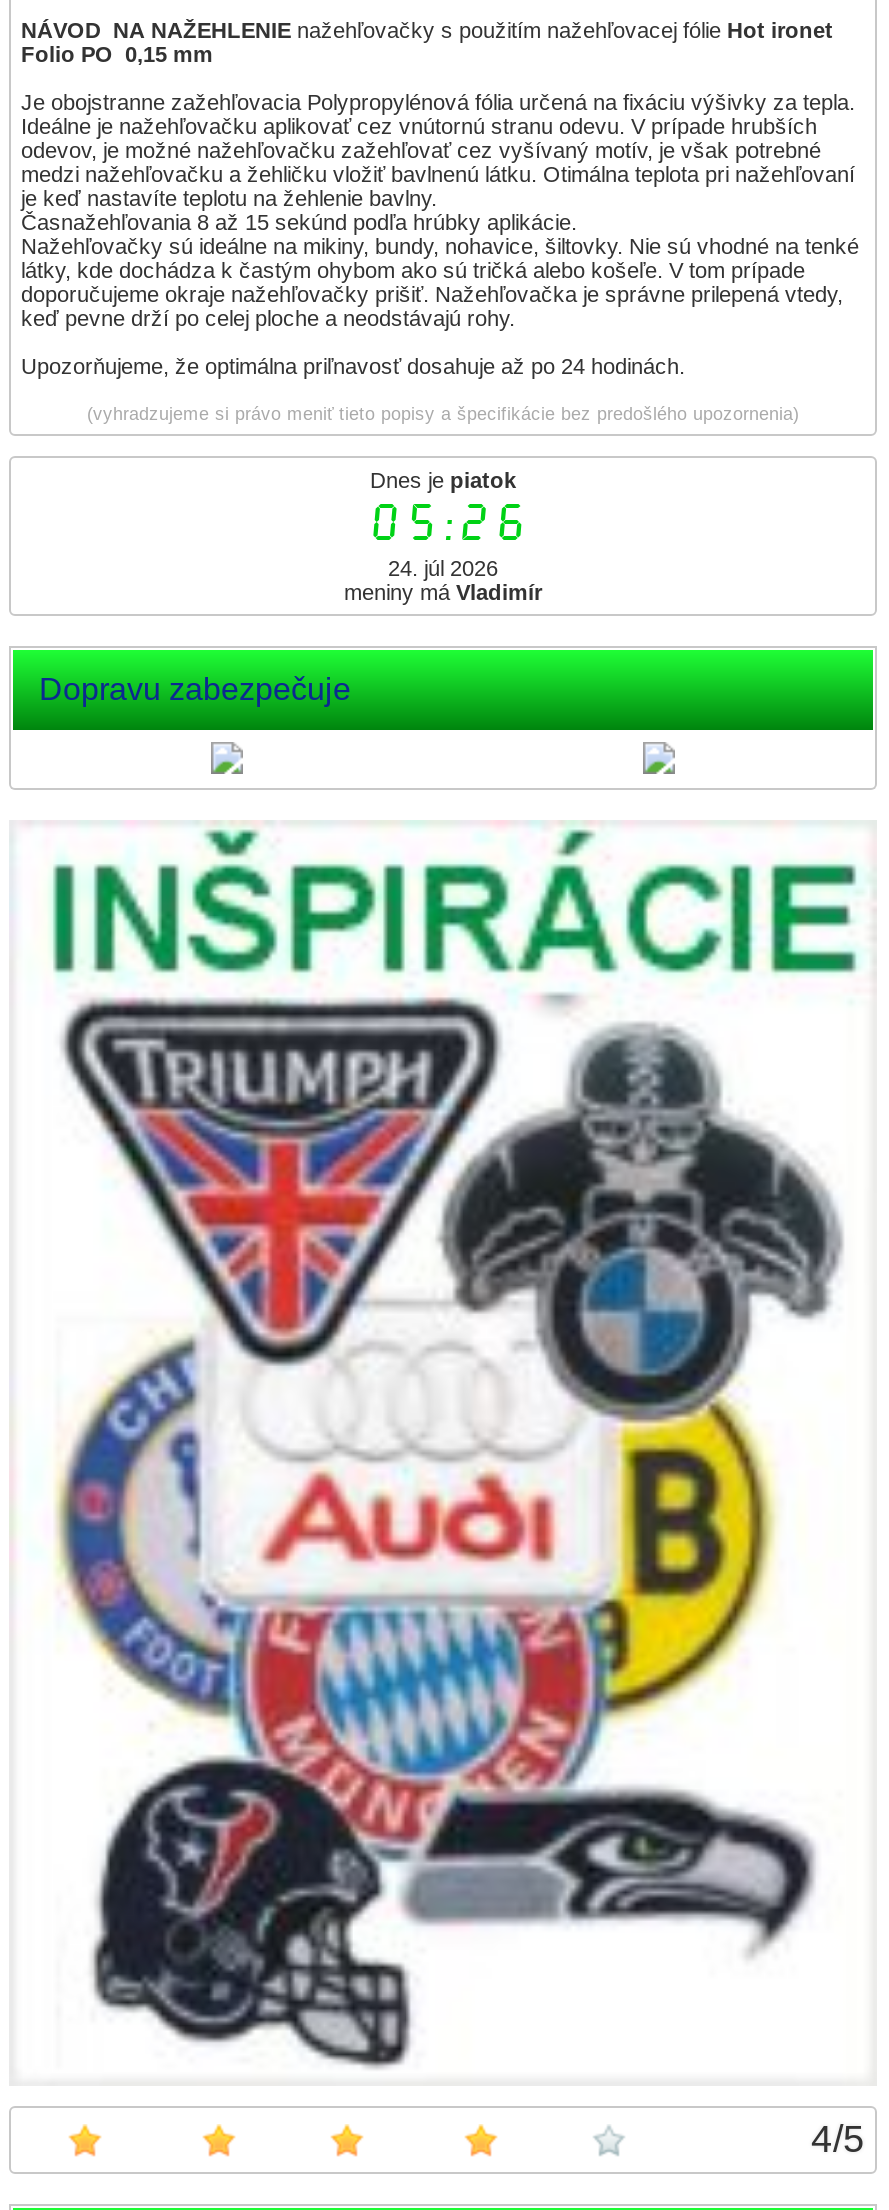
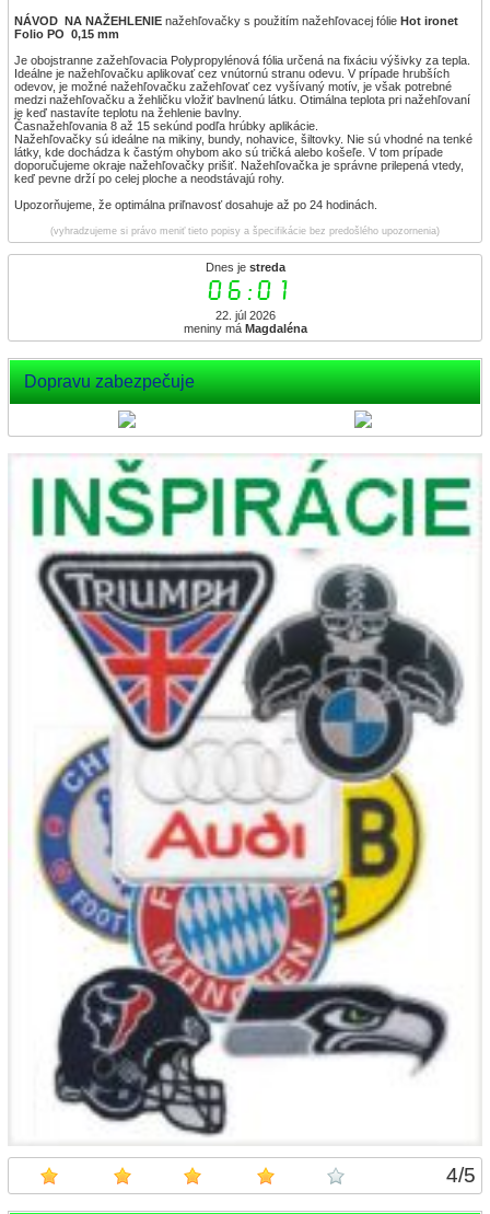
[370,467,516,491] Dnes je piatok -> [205,260,285,273] Dnes je streda
[362,491,524,555] 05:26 -> [202,273,288,308] 06:01
[388,555,498,579] 24. júl 2026 -> [215,308,275,322] 22. júl 2026
[344,579,542,603] meniny má Vladimír -> [183,322,307,335] meniny má Magdaléna

